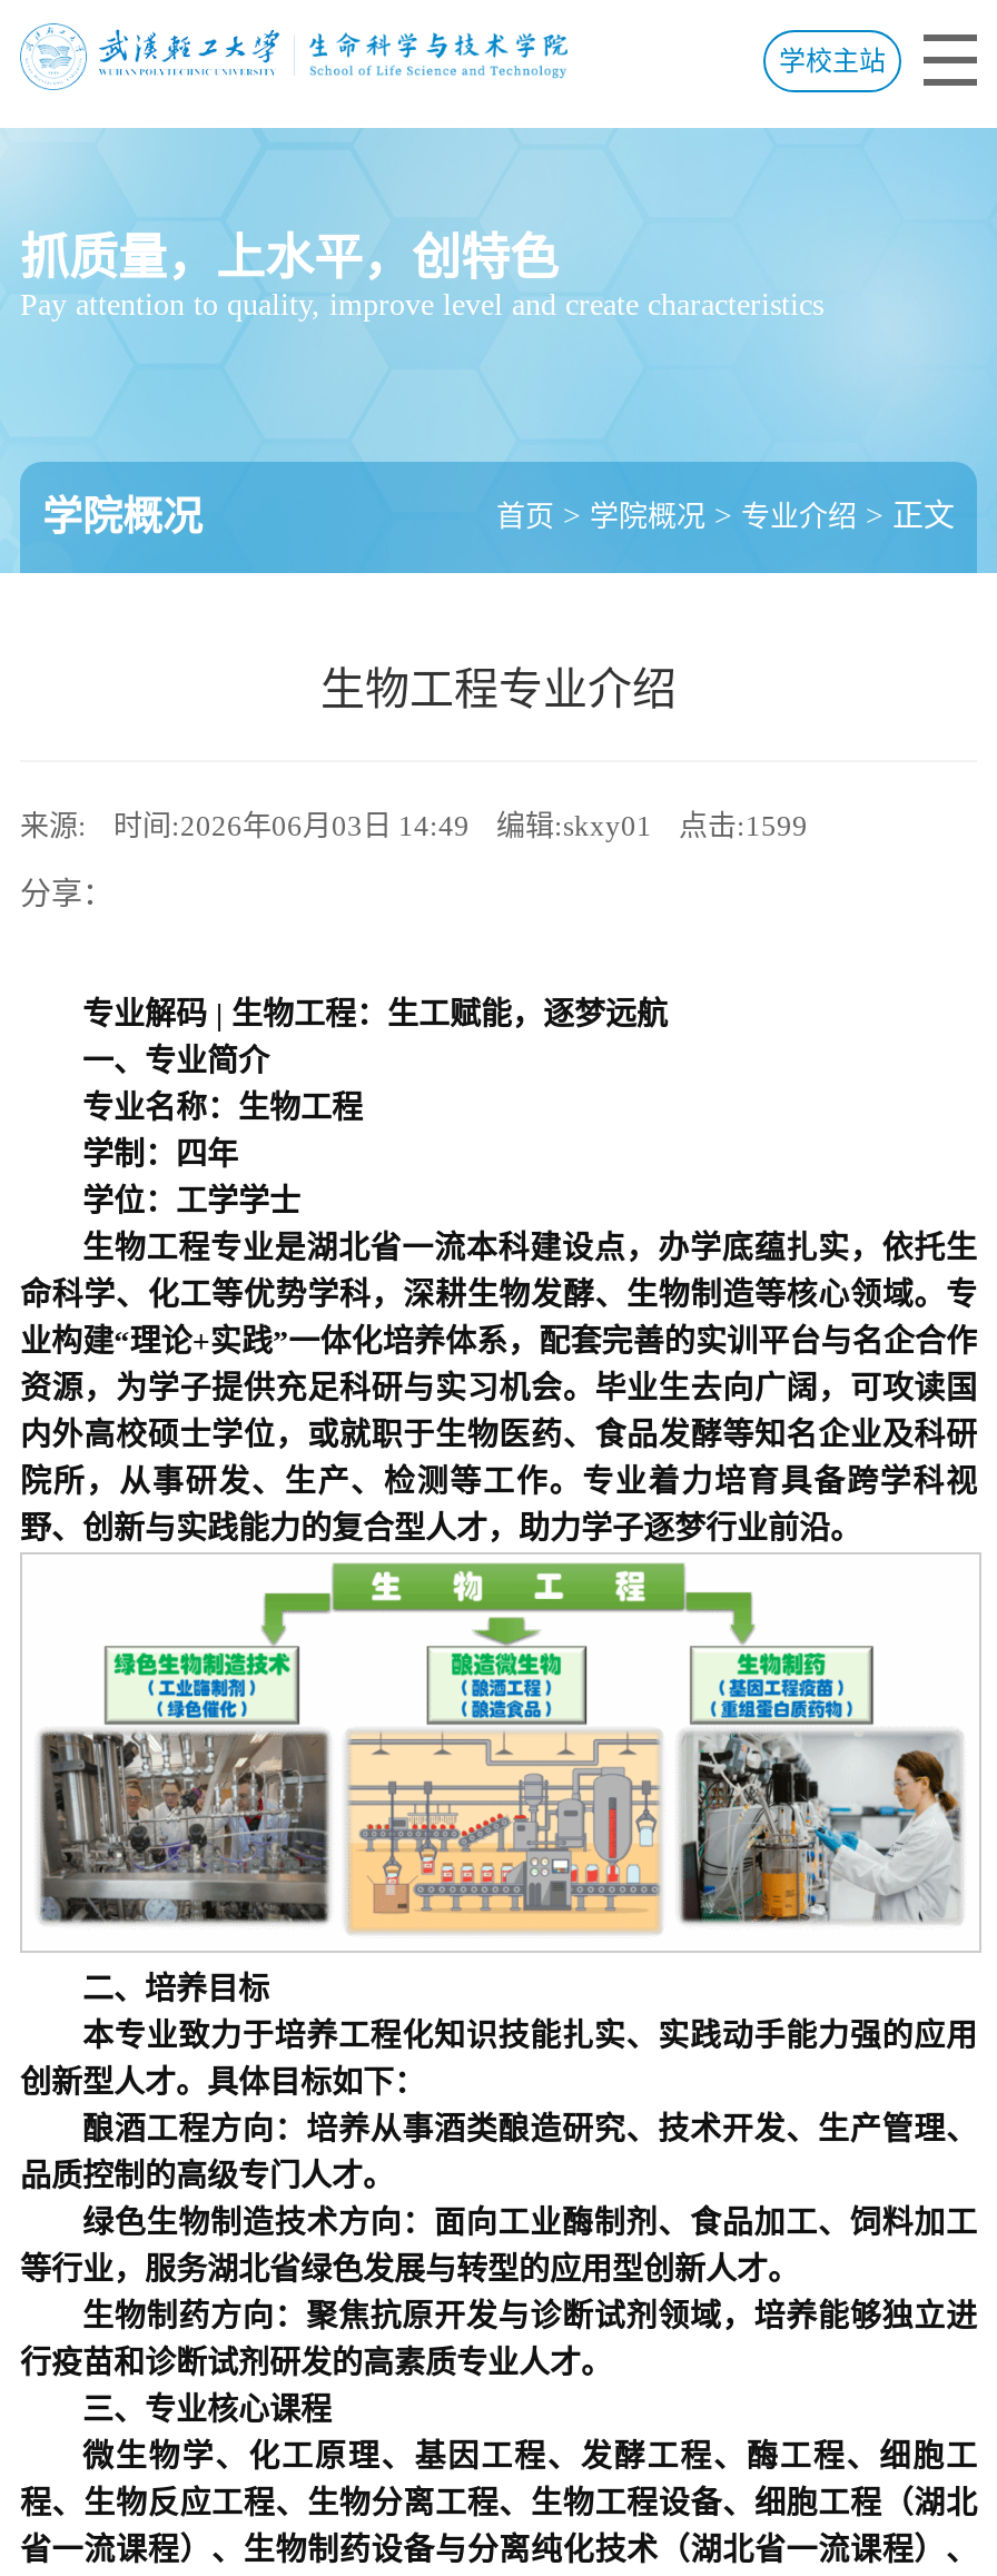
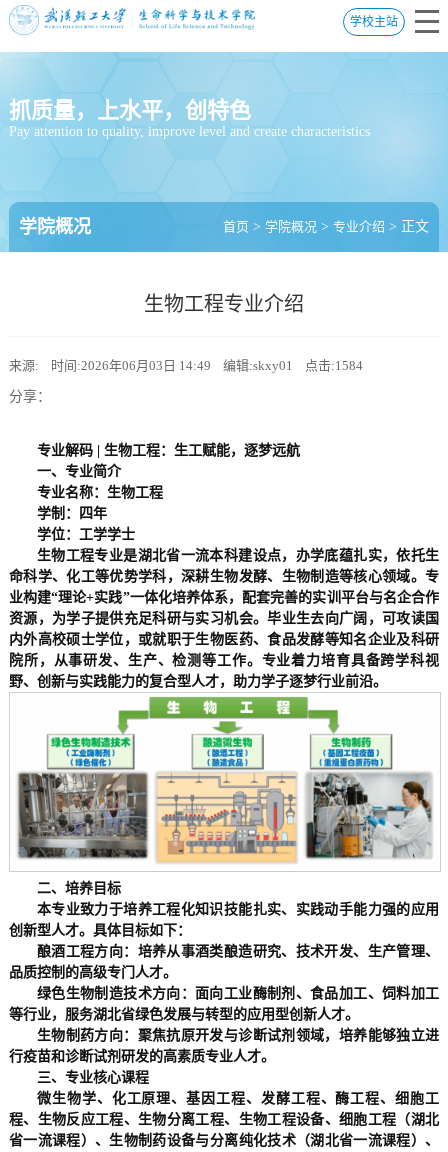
[20,809,808,842] 来源: 时间:2026年06月03日 14:49 编辑:skxy01 点击:1599 -> [9,358,363,373] 来源: 时间:2026年06月03日 14:49 编辑:skxy01 点击:1584

